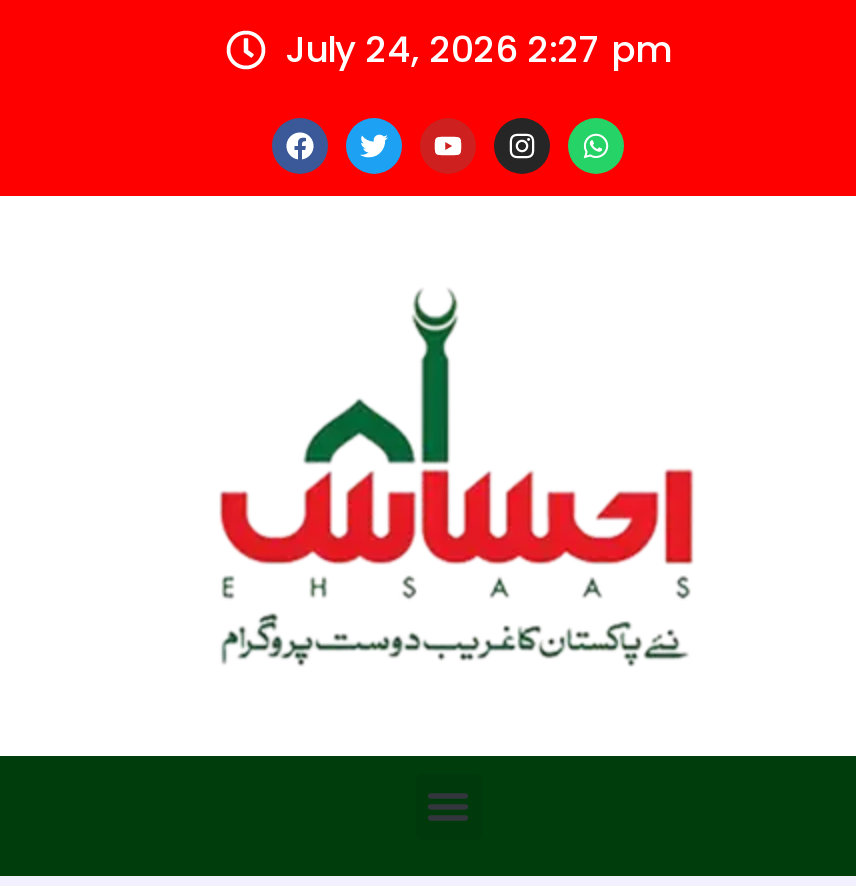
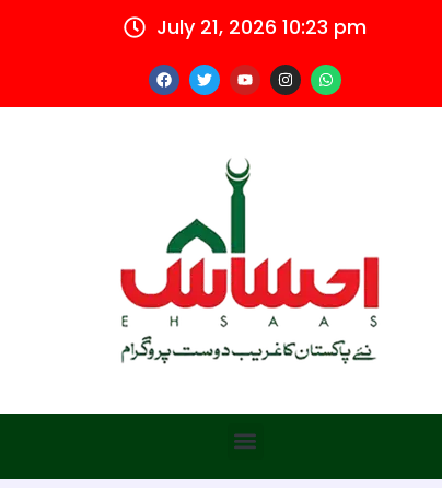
[285,24,671,74] July 24, 2026 2:27 pm -> [156,13,367,40] July 21, 2026 10:23 pm

